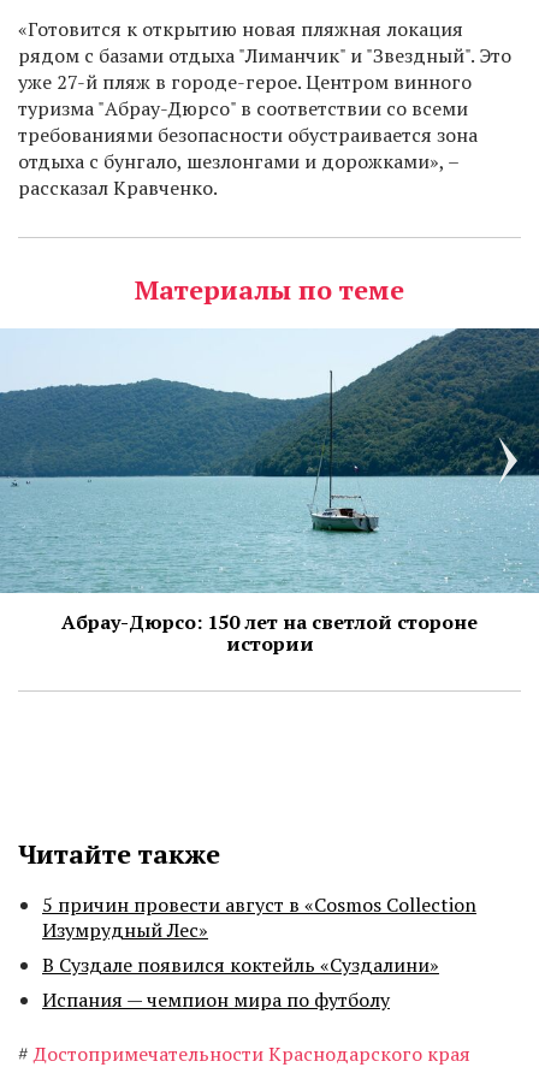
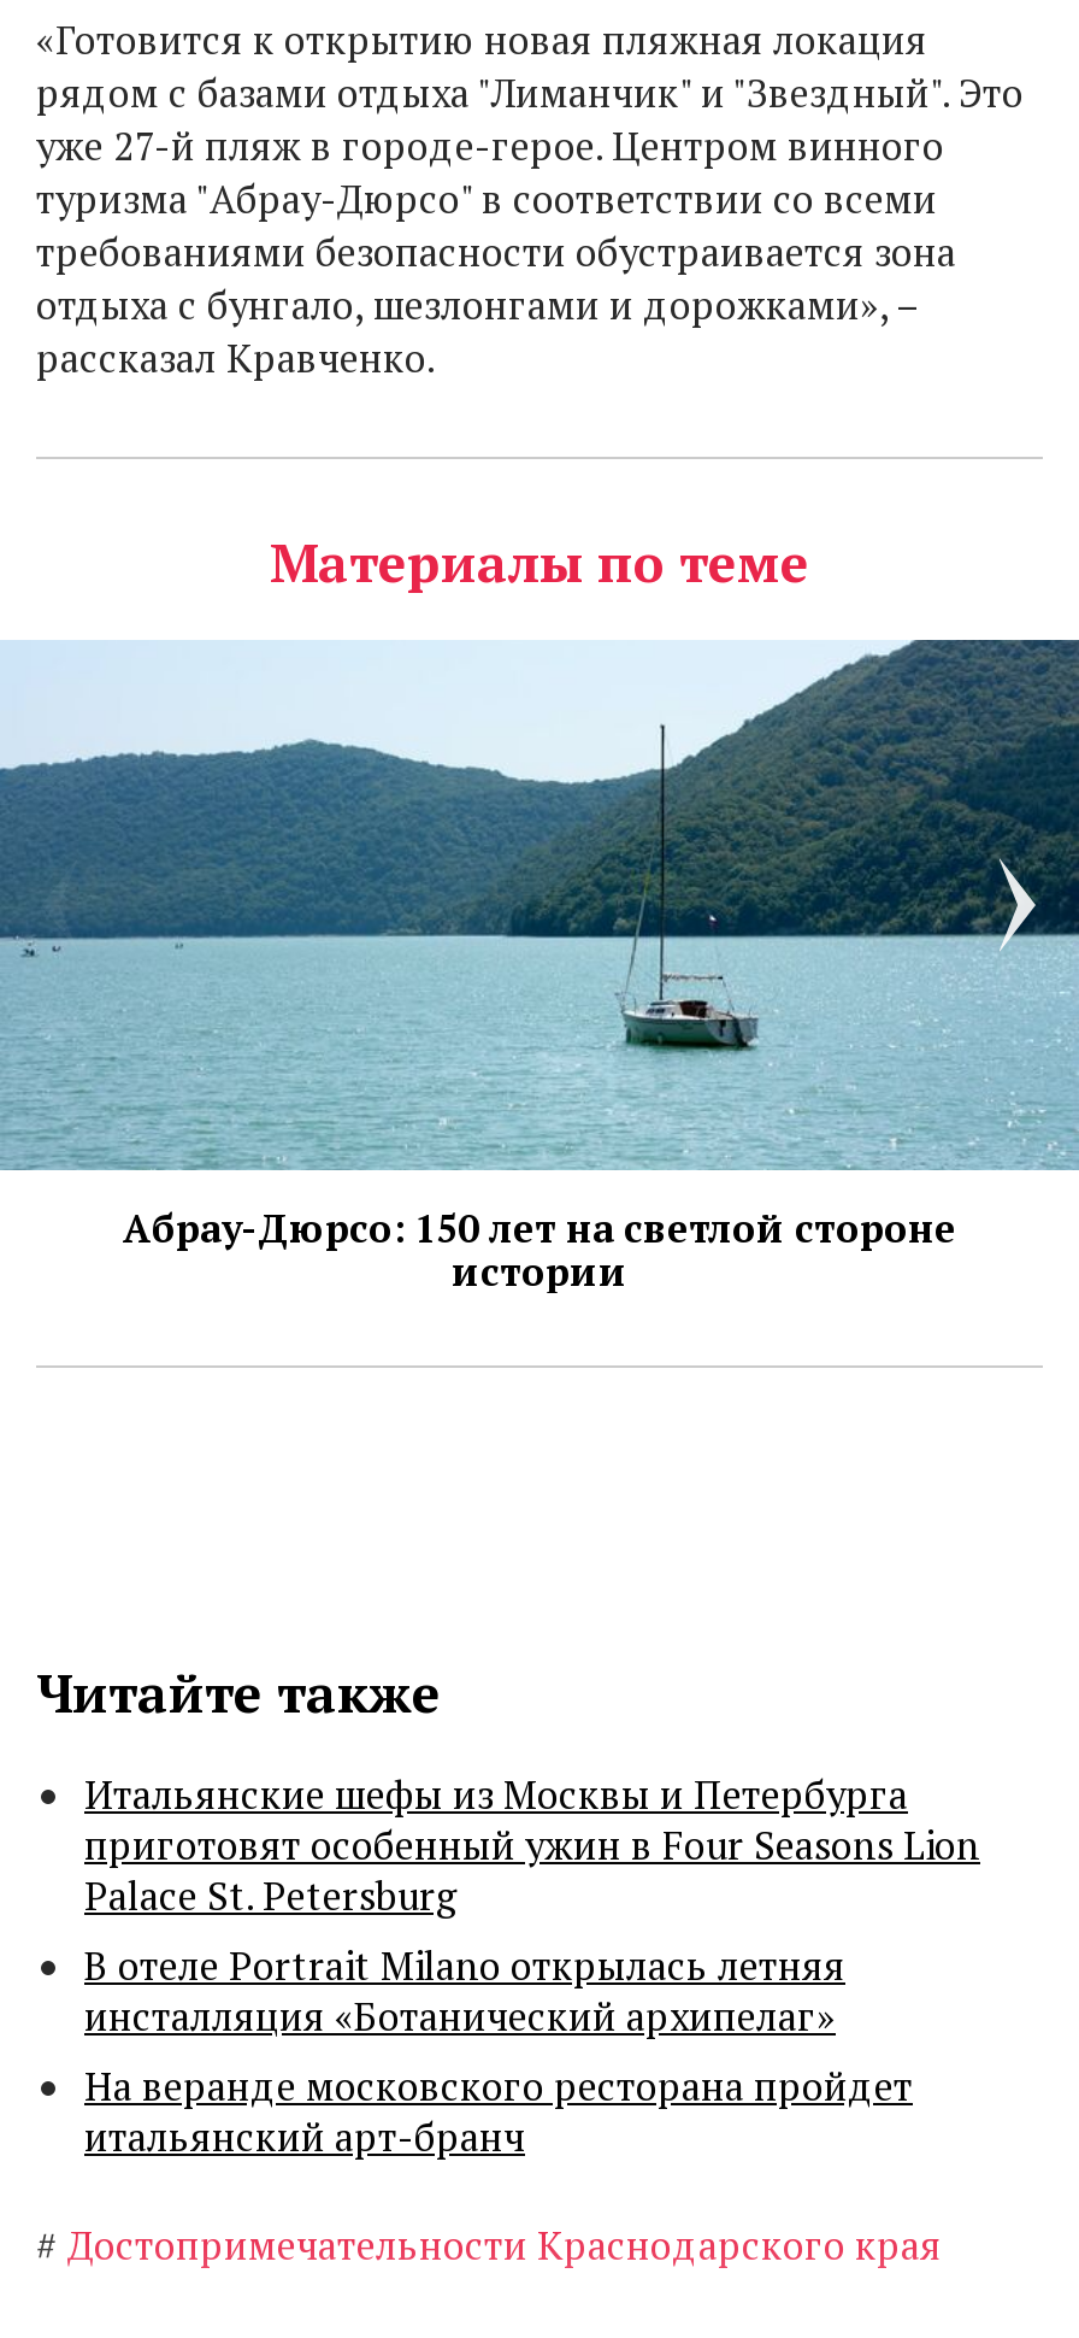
[42,892,476,1013] 5 причин провести август в «Cosmos Collection | Изумрудный Лес» | В Суздале появился коктейль «Суздалини» | Испания — чемпион мира по футболу -> [84,1769,980,2164] Итальянские шефы из Москвы и Петербурга | приготовят особенный ужин в Four Seasons Lion | Palace St. Petersburg | В отеле Portrait Milano открылась летняя | инсталляция «Ботанический архипелаг» | На веранде московского ресторана пройдет | итальянский арт-бранч

